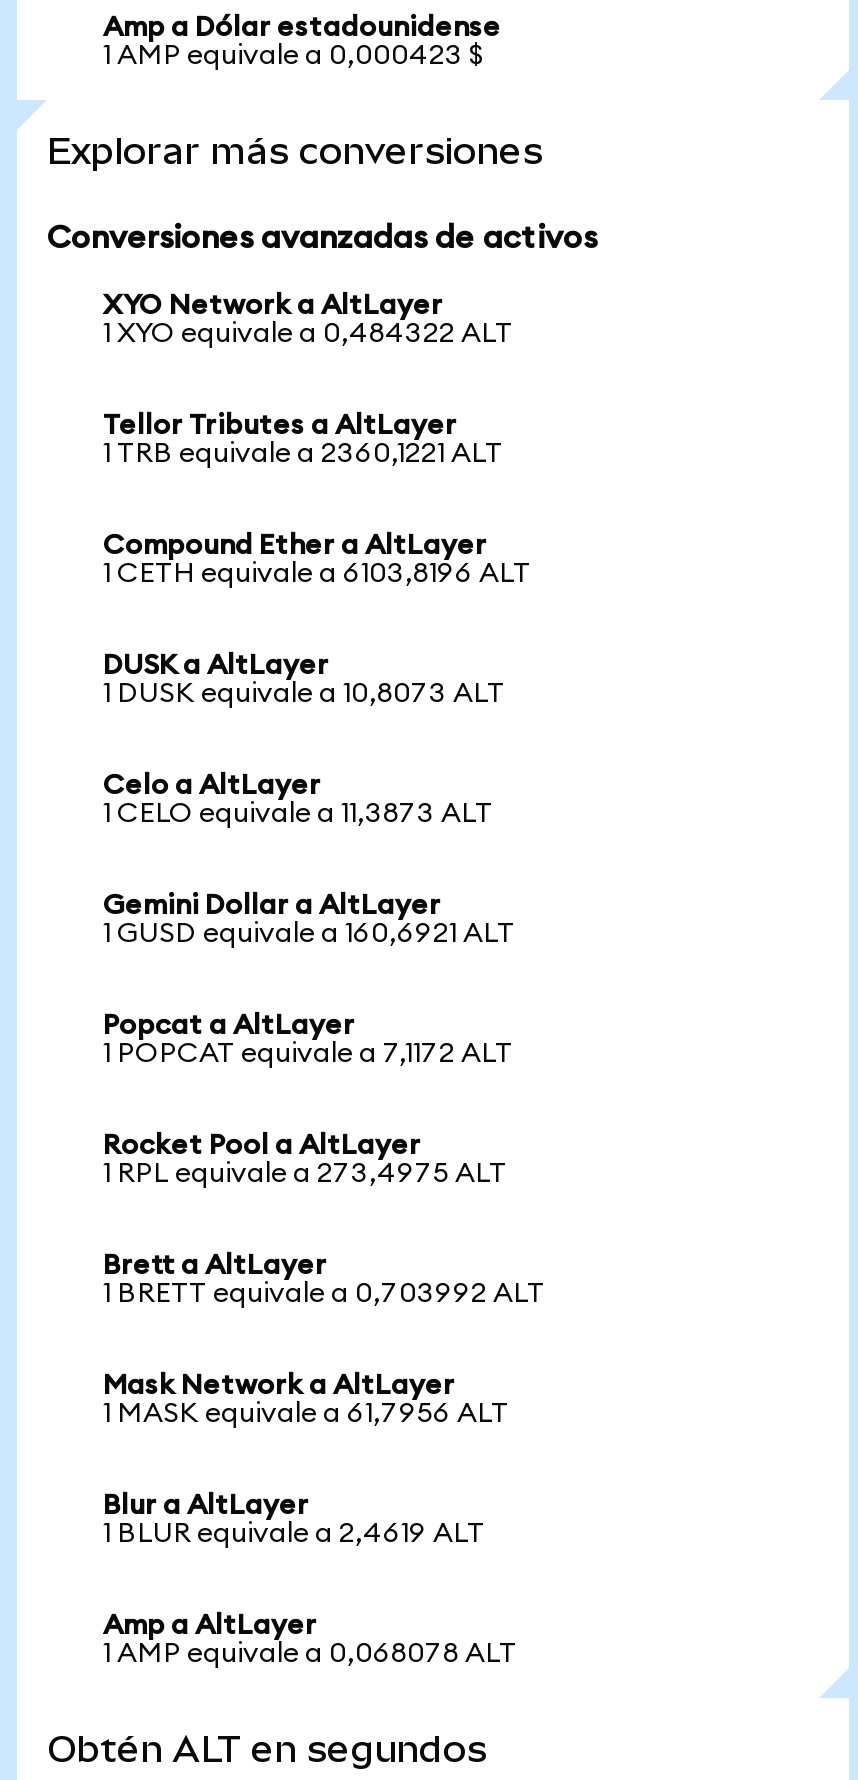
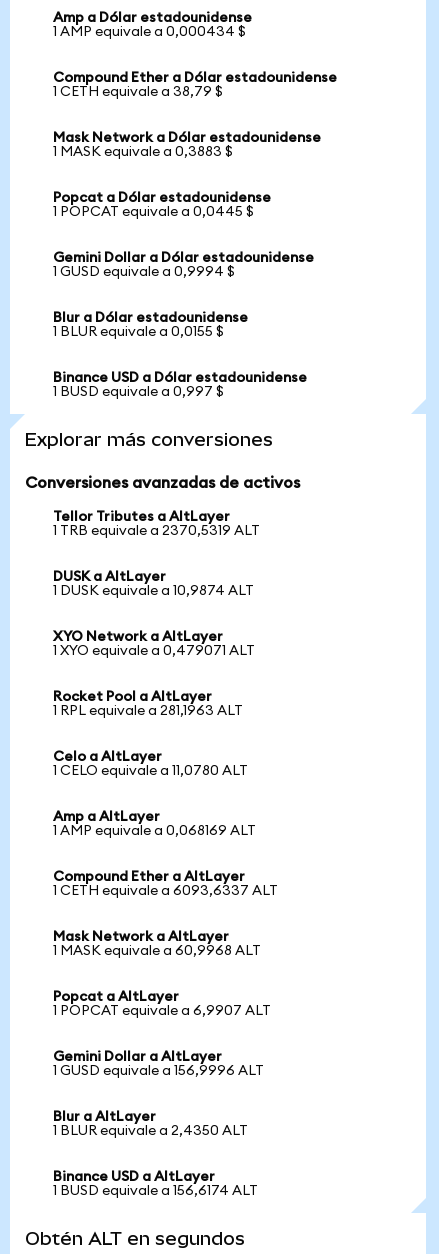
[103,42,485,70] 1 AMP equivale a 0,000423 $ -> [53,25,337,399] 1 AMP equivale a 0,000434 $ | Compound Ether a Dólar estadounidense | 1 CETH equivale a 38,79 $ | Mask Network a Dólar estadounidense | 1 MASK equivale a 0,3883 $ | Popcat a Dólar estadounidense | 1 POPCAT equivale a 0,0445 $ | Gemini Dollar a Dólar estadounidense | 1 GUSD equivale a 0,9994 $ | Blur a Dólar estadounidense | 1 BLUR equivale a 0,0155 $ | Binance USD a Dólar estadounidense | 1 BUSD equivale a 0,997 $
moved [103,292,443,320] -> [53,630,223,644]: XYO Network a AltLayer
[103,320,513,348] 1 XYO equivale a 0,484322 ALT -> none
[103,440,531,588] 1 TRB equivale a 2360,1221 ALT | 1 CETH equivale a 6103,8196 ALT -> [53,524,260,538] 1 TRB equivale a 2370,5319 ALT
moved [103,532,487,560] -> [53,870,245,884]: Compound Ether a AltLayer
[103,680,515,1068] 1 DUSK equivale a 10,8073 ALT | 1 CELO equivale a 11,3873 ALT | 1 GUSD equivale a 160,6921 ALT | 1 POPCAT equivale a 7,1172 ALT -> [53,584,255,658] 1 DUSK equivale a 10,9874 ALT | 1 XYO equivale a 0,479071 ALT
moved [103,772,321,800] -> [53,750,162,764]: Celo a AltLayer
moved [103,892,441,920] -> [53,1050,222,1064]: Gemini Dollar a AltLayer
moved [103,1012,355,1040] -> [53,990,179,1004]: Popcat a AltLayer
[103,1160,545,1548] 1 RPL equivale a 273,4975 ALT | Brett a AltLayer | 1 BRETT equivale a 0,703992 ALT | 1 MASK equivale a 61,7956 ALT | 1 BLUR equivale a 2,4619 ALT -> [53,704,248,778] 1 RPL equivale a 281,1963 ALT | 1 CELO equivale a 11,0780 ALT
moved [103,1372,455,1400] -> [53,930,229,944]: Mask Network a AltLayer
moved [103,1492,309,1520] -> [53,1110,156,1124]: Blur a AltLayer
[103,1640,517,1668] 1 AMP equivale a 0,068078 ALT -> [53,824,278,1198] 1 AMP equivale a 0,068169 ALT | 1 CETH equivale a 6093,6337 ALT | 1 MASK equivale a 60,9968 ALT | 1 POPCAT equivale a 6,9907 ALT | 1 GUSD equivale a 156,9996 ALT | 1 BLUR equivale a 2,4350 ALT | Binance USD a AltLayer | 1 BUSD equivale a 156,6174 ALT

